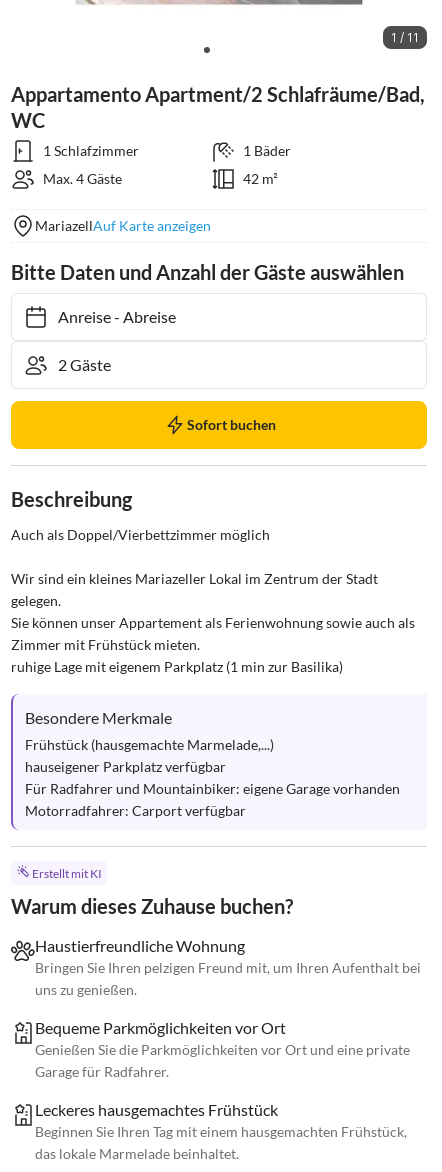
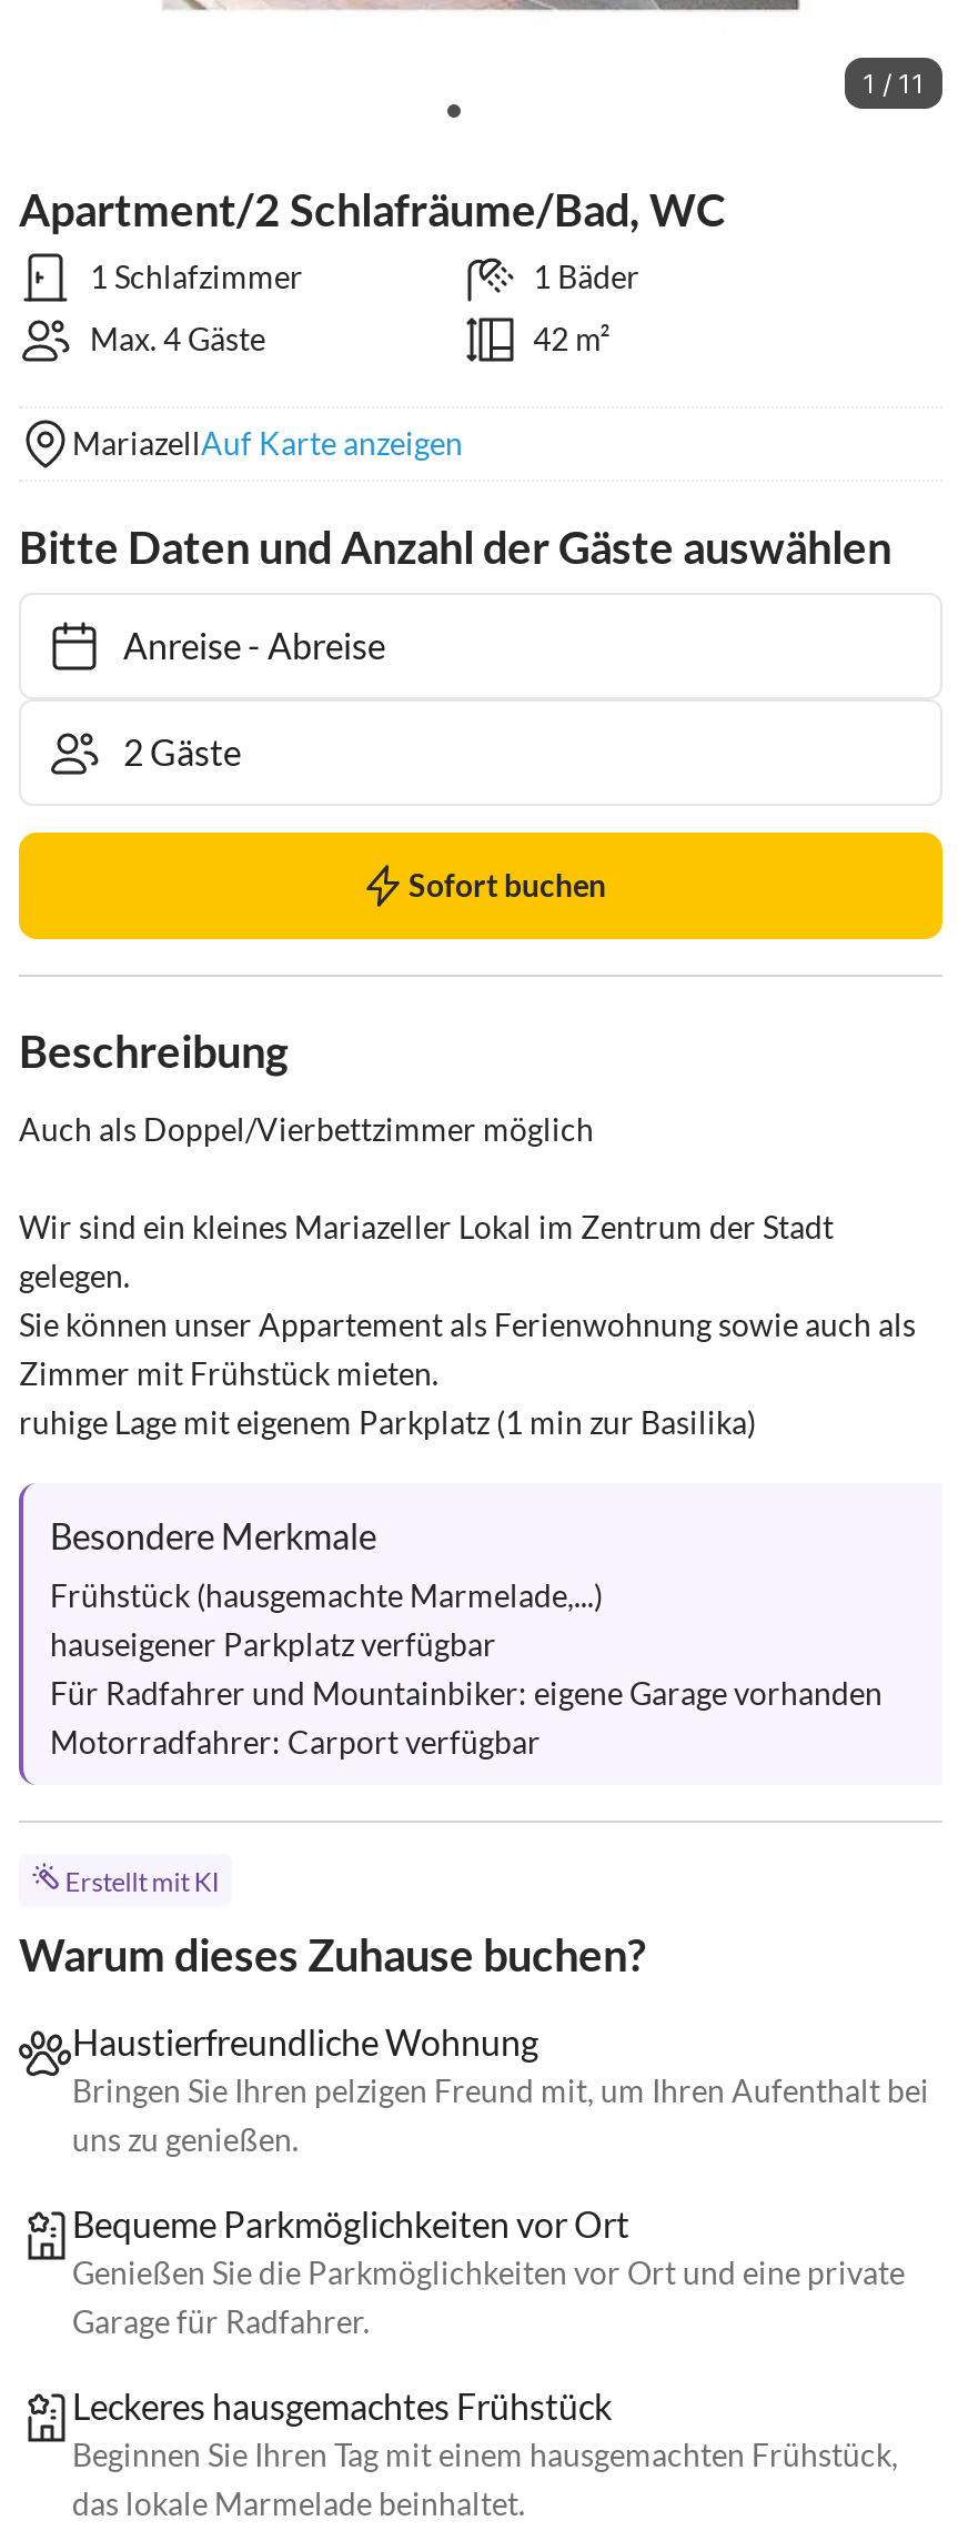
[11,82,425,132] Appartamento Apartment/2 Schlafräume/Bad, | WC -> [19,182,725,235] Apartment/2 Schlafräume/Bad, WC

